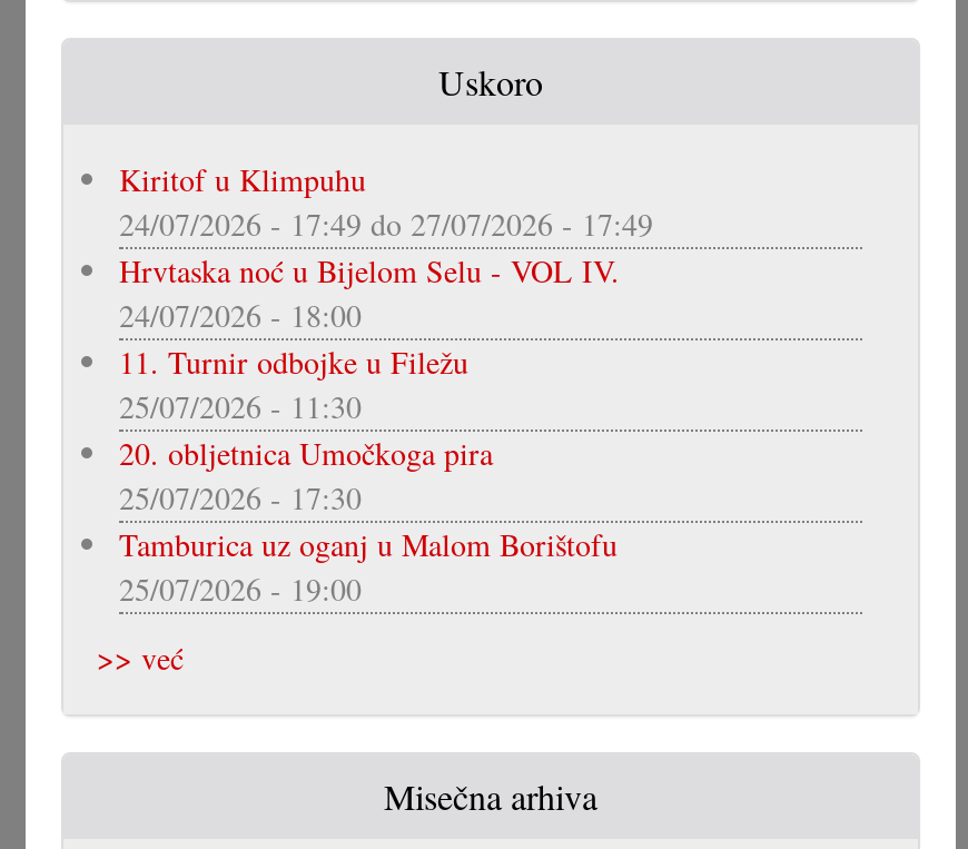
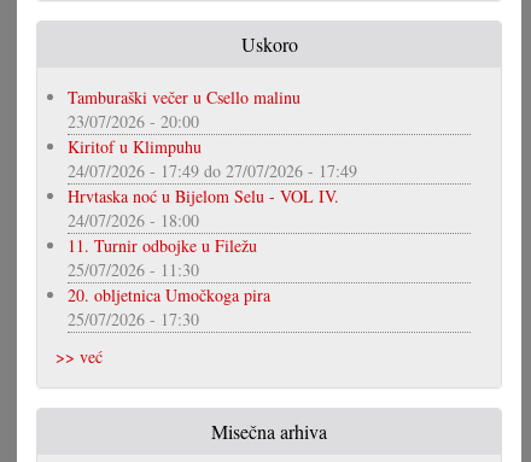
none -> [68,86,300,133] Tamburaški večer u Csello malinu | 23/07/2026 - 20:00
moved [119,158,653,519] -> [68,135,357,331]: Kiritof u Klimpuhu | 24/07/2026 - 17:49 do 27/07/2026 - 17:49 | Hrvtaska noć u Bijelom Selu - VOL IV. | 24/07/2026 - 18:00 | 11. Turnir odbojke u Filežu | 25/07/2026 - 11:30 | 20. obljetnica Umočkoga pira | 25/07/2026 - 17:30
[119,523,618,610] Tamburica uz oganj u Malom Borištofu | 25/07/2026 - 19:00 -> none

